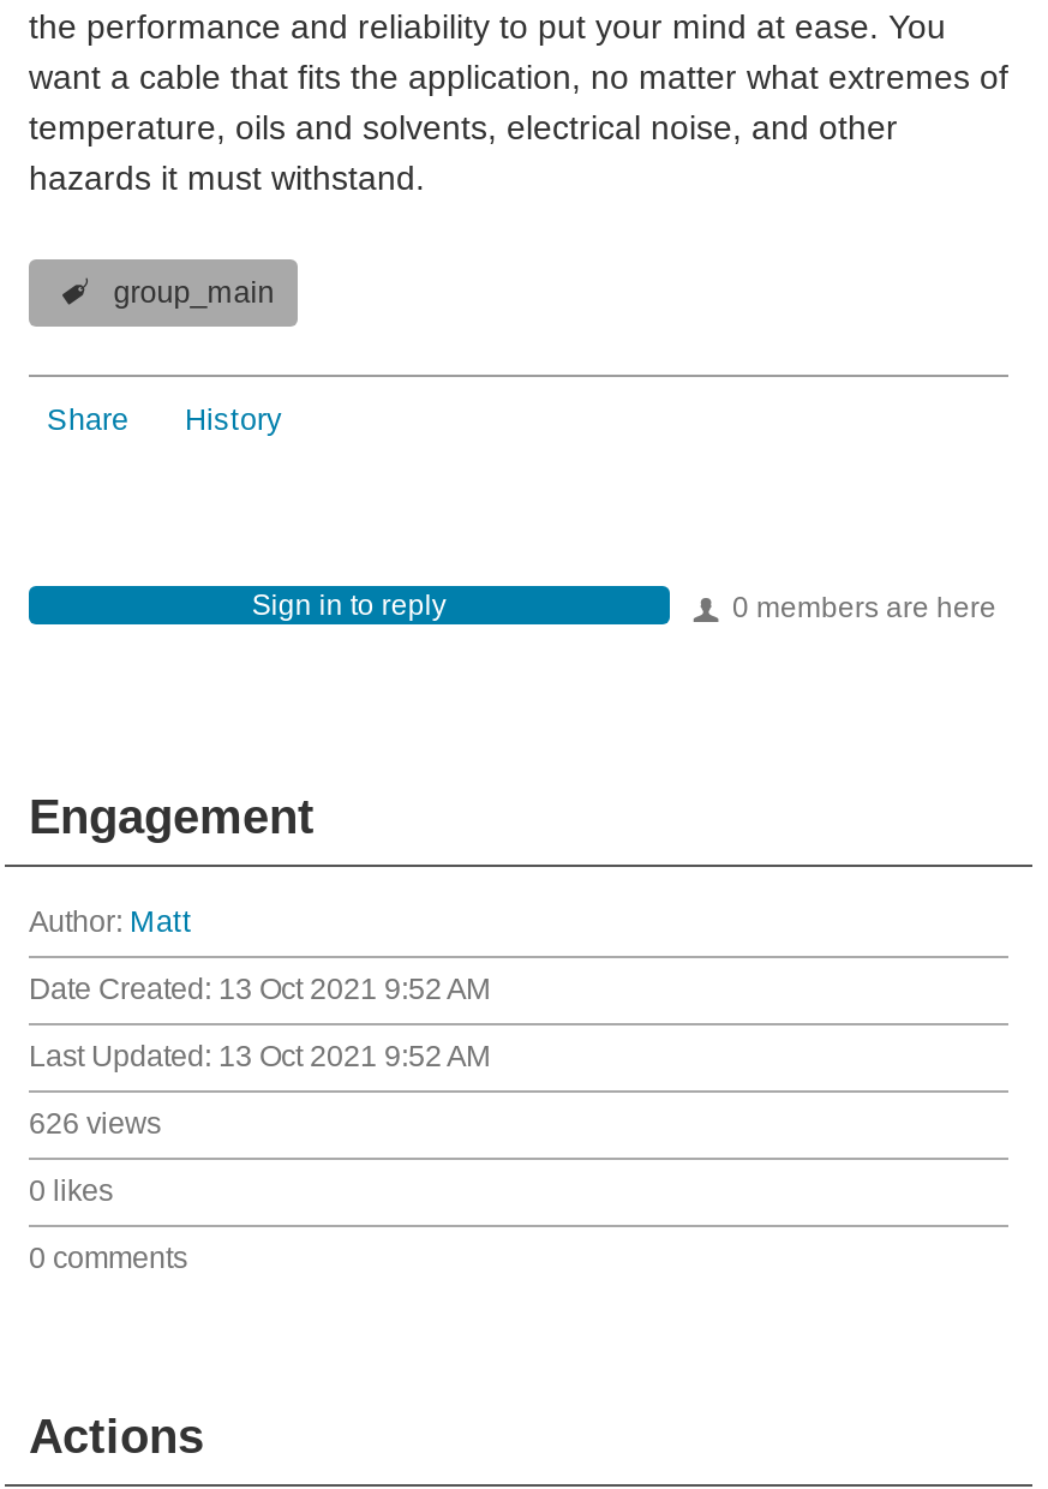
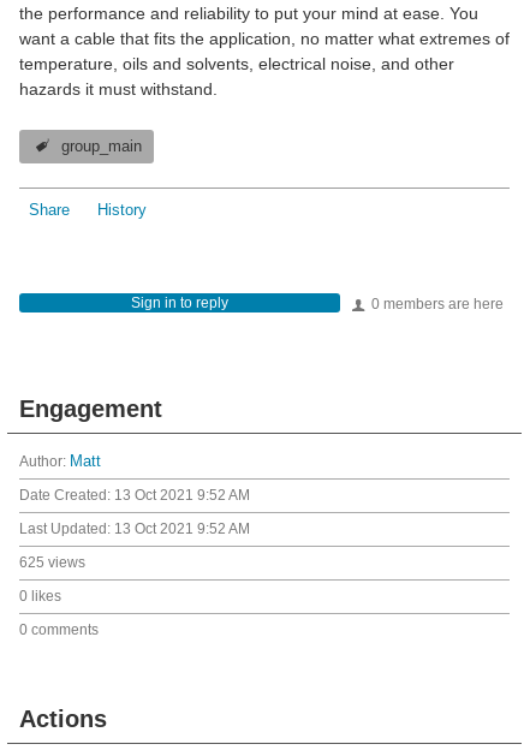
[29,1108,161,1141] 626 views -> [19,554,85,571] 625 views

